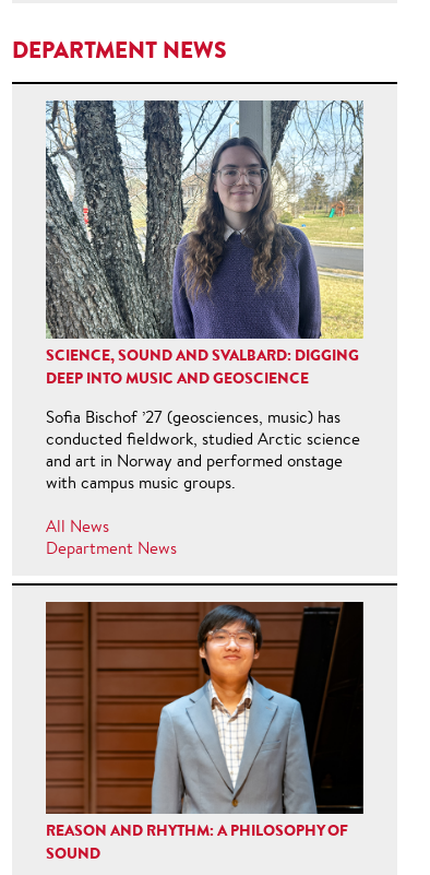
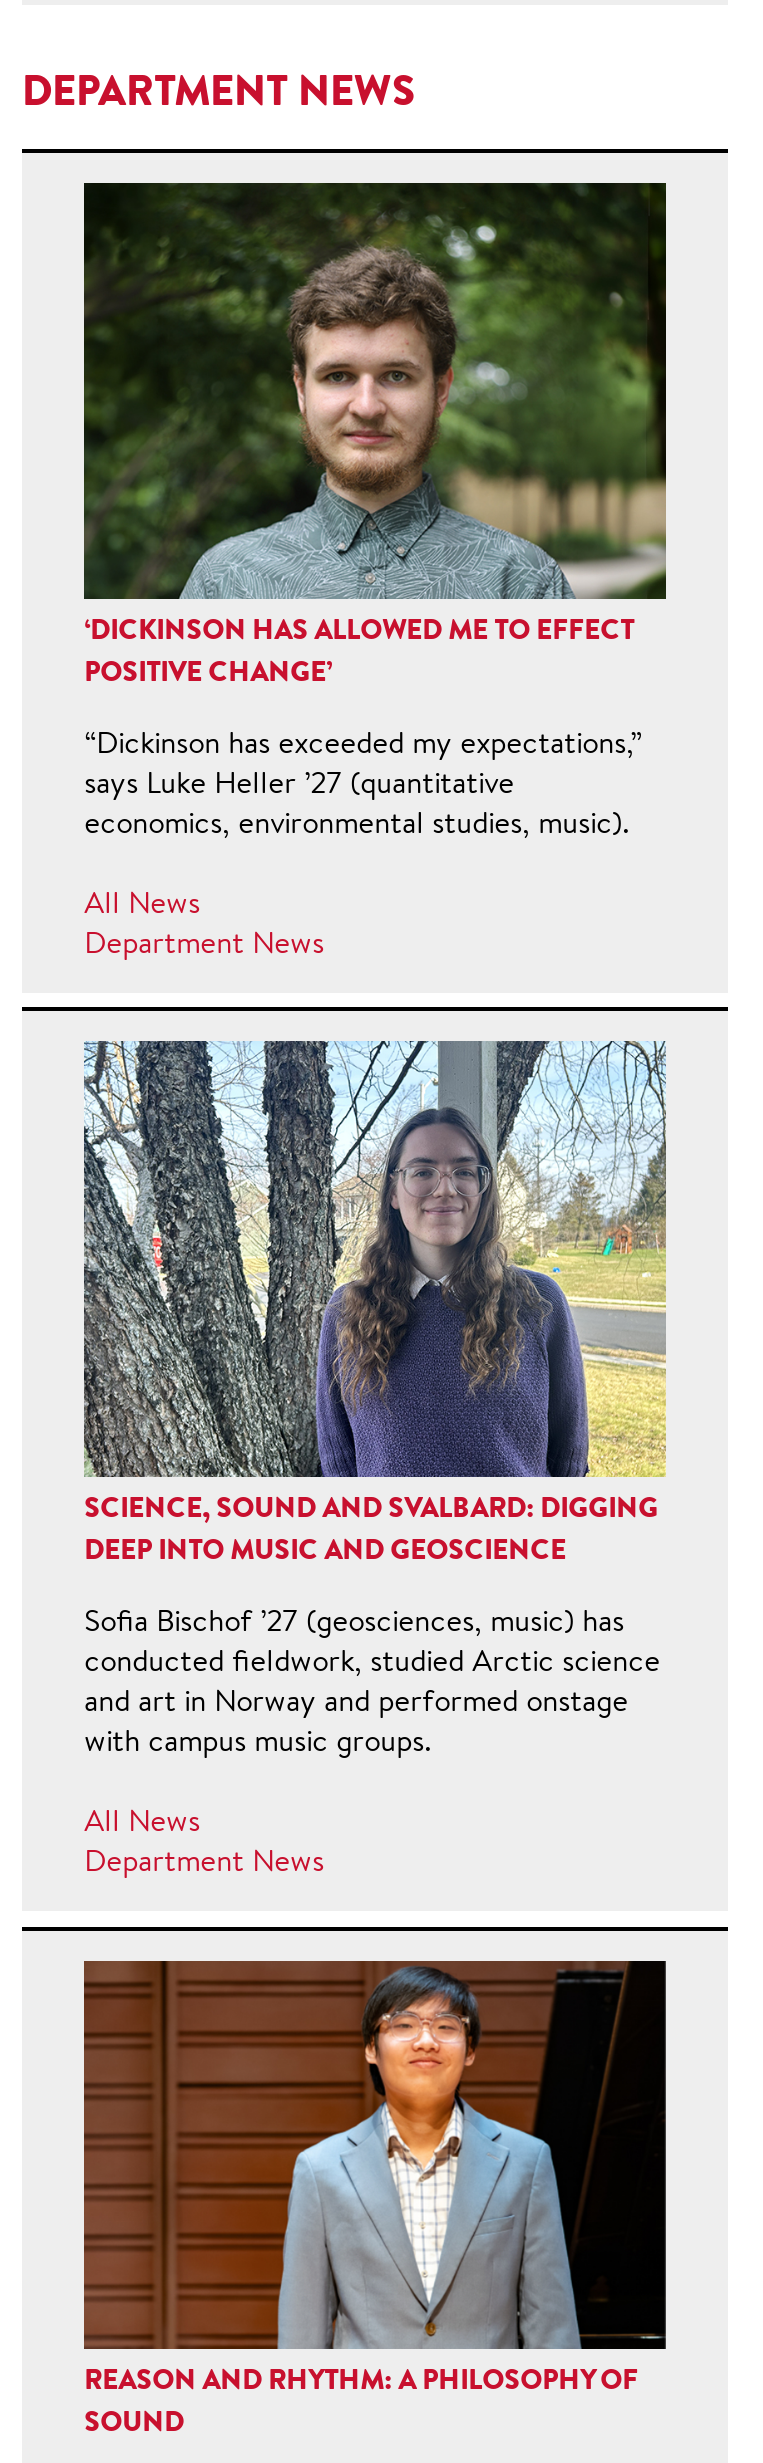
none -> [82,181,668,961] [image] | ‘DICKINSON HAS ALLOWED ME TO EFFECT | POSITIVE CHANGE’ | “Dickinson has exceeded my expectations,” | says Luke Heller ’27 (quantitative | economics, environmental studies, music). | All News | Department News

